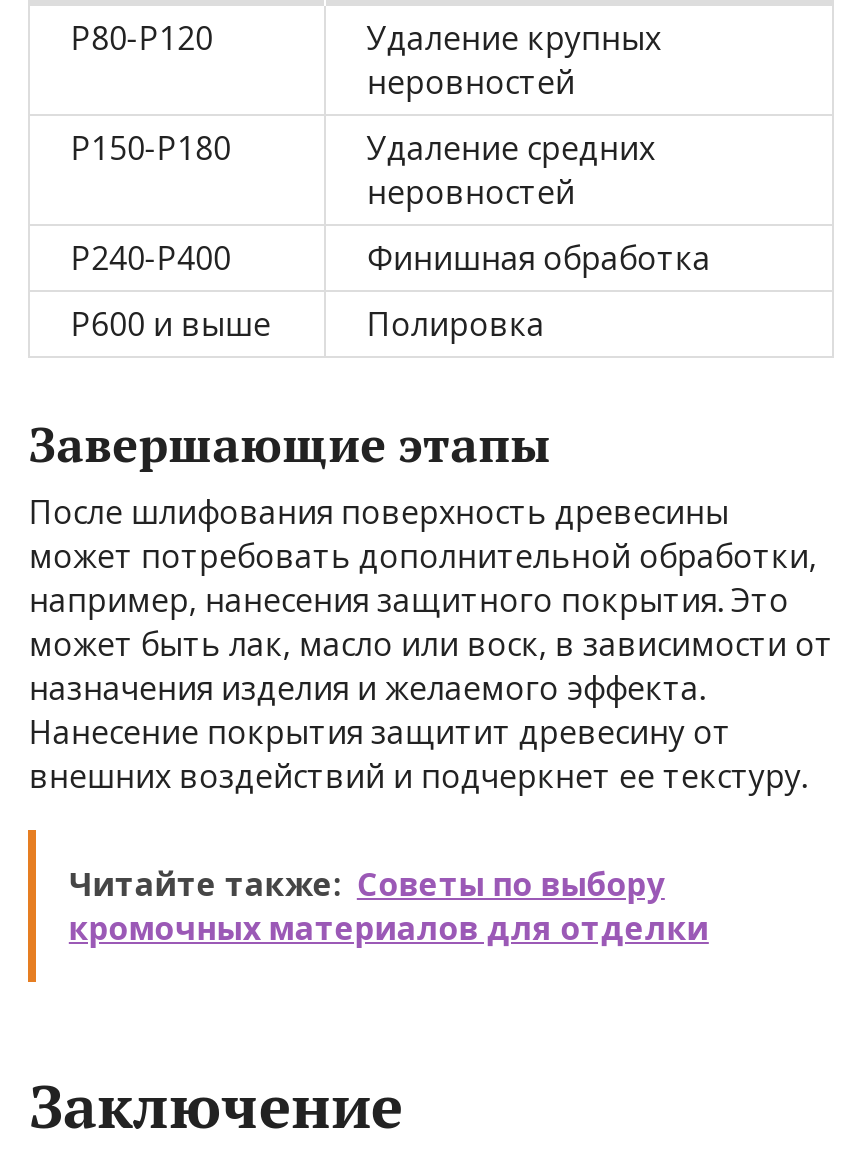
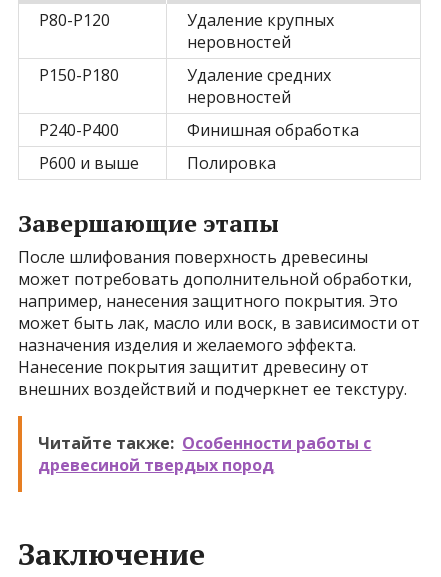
[69,863,709,951] Читайте также: Советы по выбору | кромочных материалов для отделки -> [38,432,371,476] Читайте также: Особенности работы с | древесиной твердых пород

